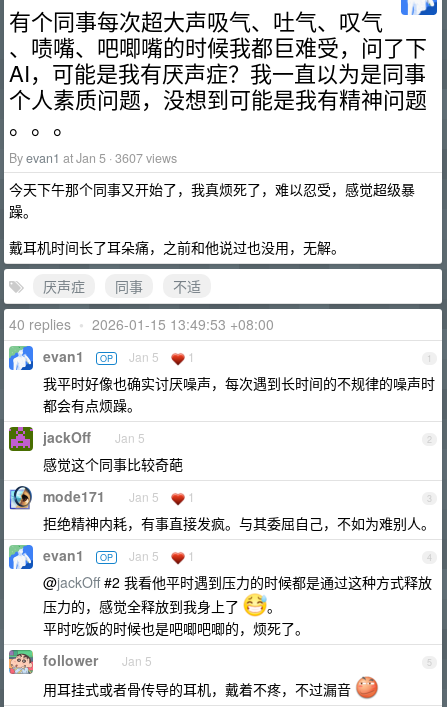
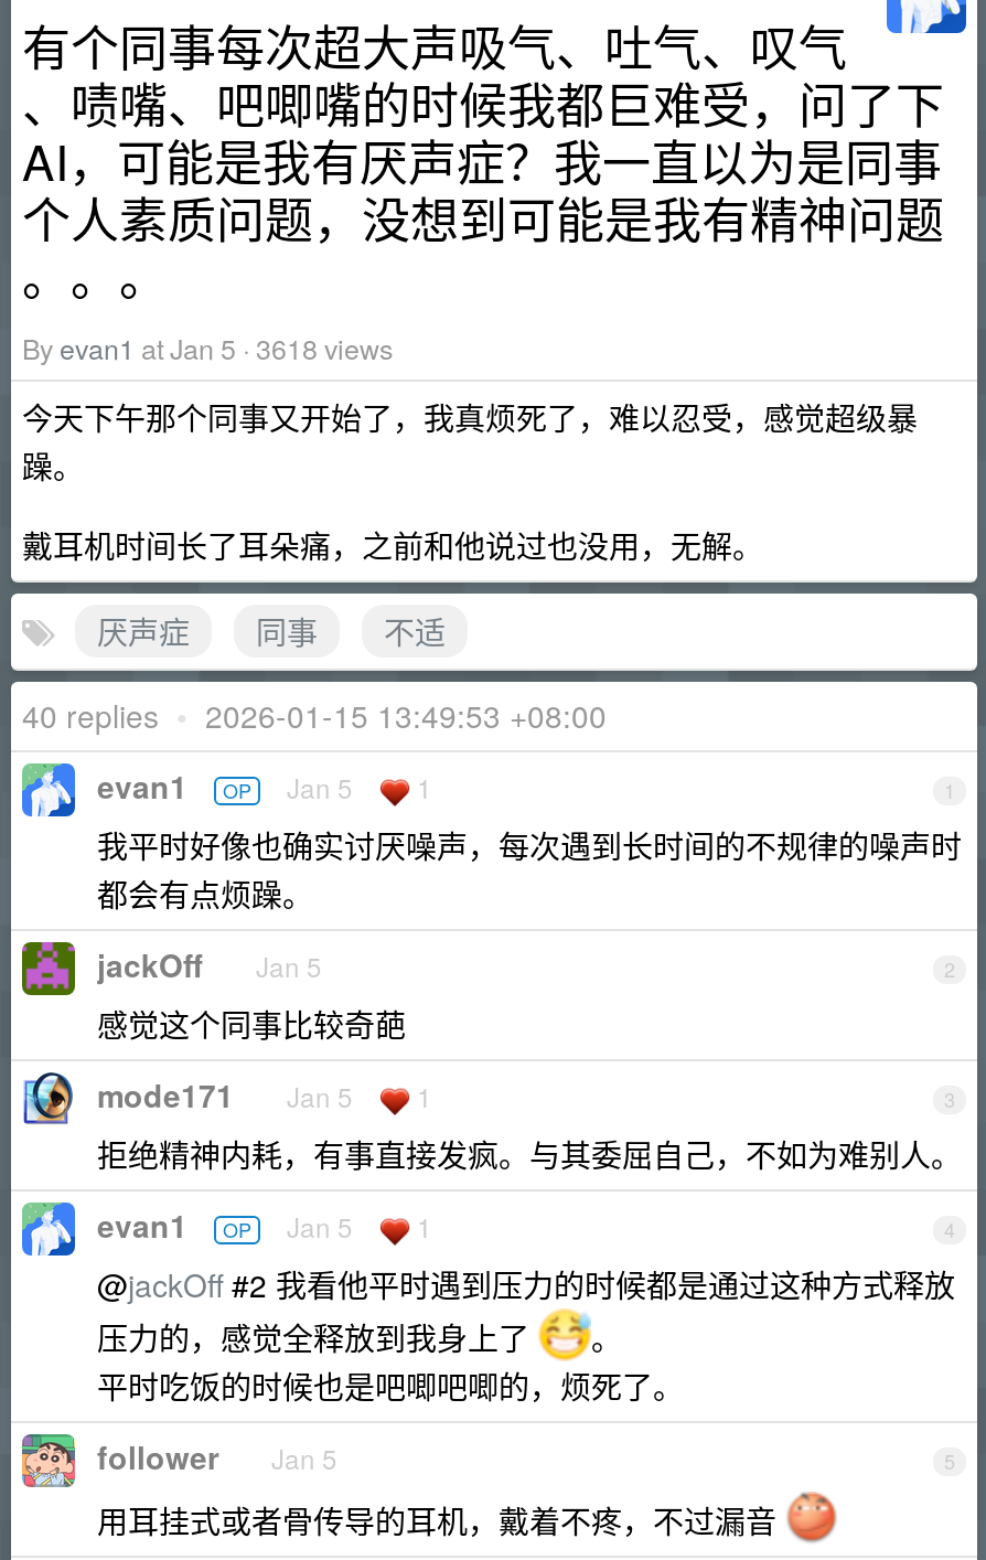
[9,149,177,167] By evan1 at Jan 5 · 3607 views -> [22,329,393,368] By evan1 at Jan 5 · 3618 views

